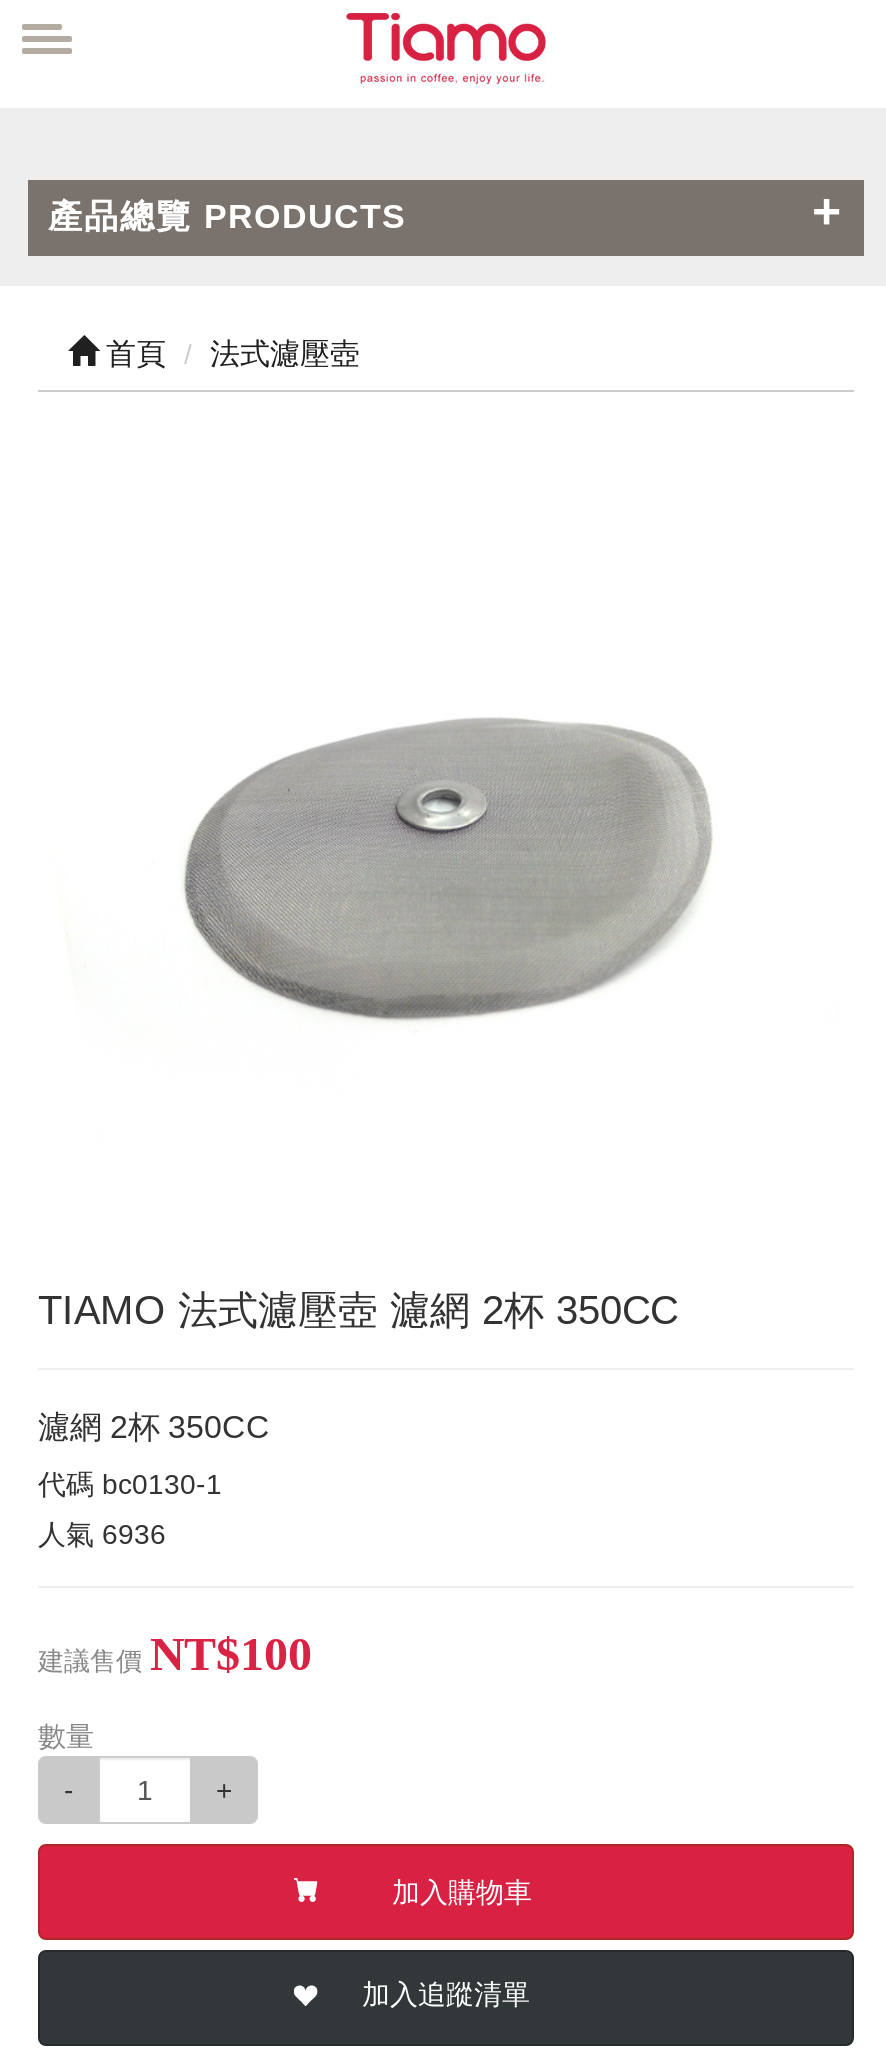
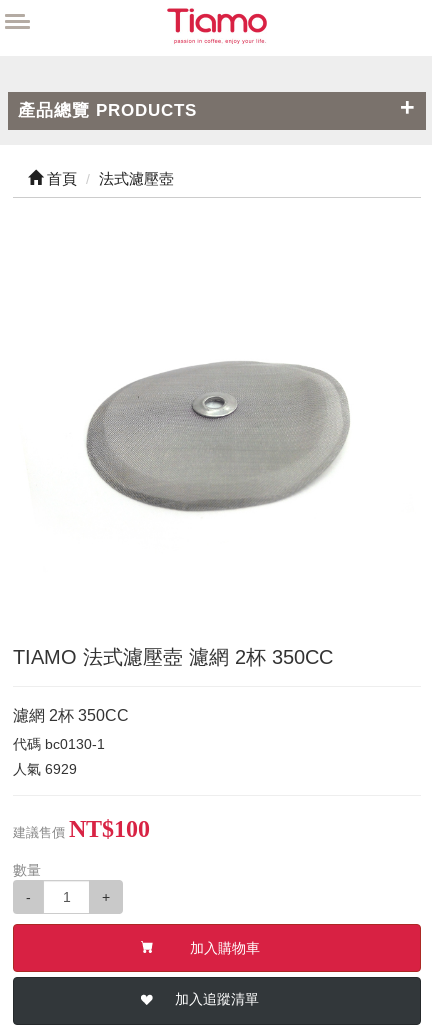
[38,1518,166,1550] 人氣6936 -> [13,761,77,777] 人氣6929

